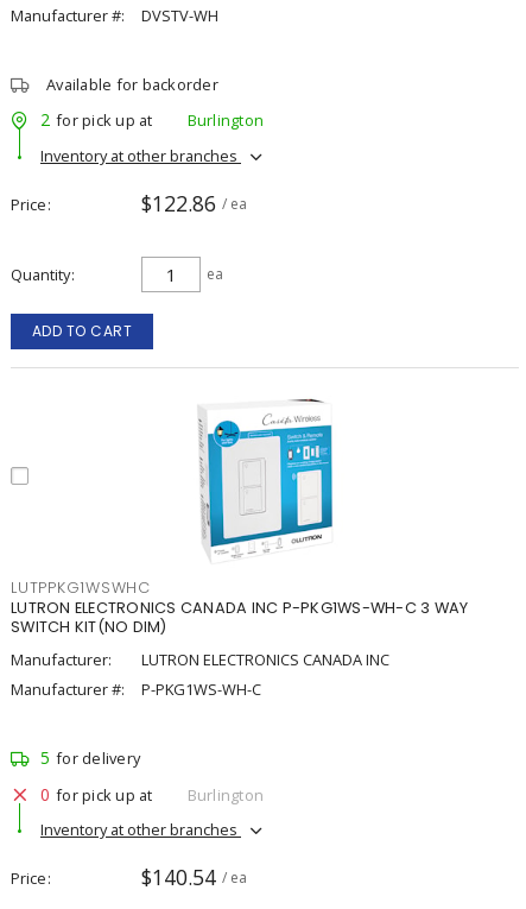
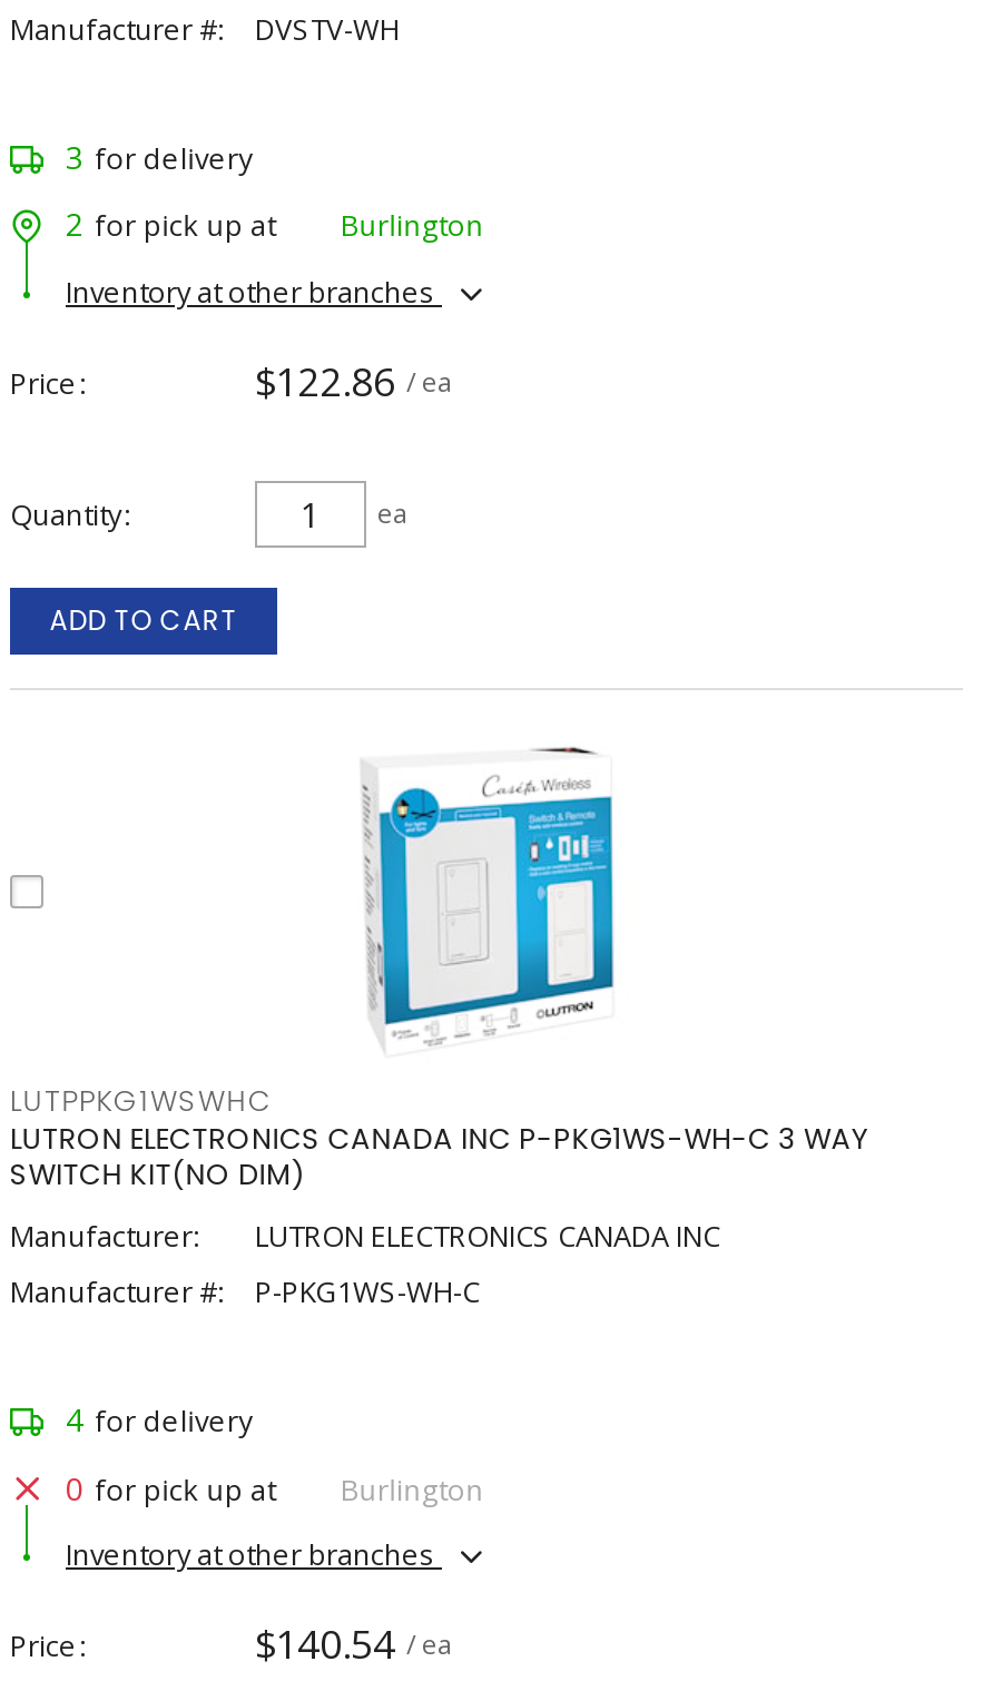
[46,74,218,95] Available for backorder -> [66,136,253,178] 3 for delivery
[40,746,140,769] 5 for delivery -> [66,1398,253,1441] 4 for delivery

